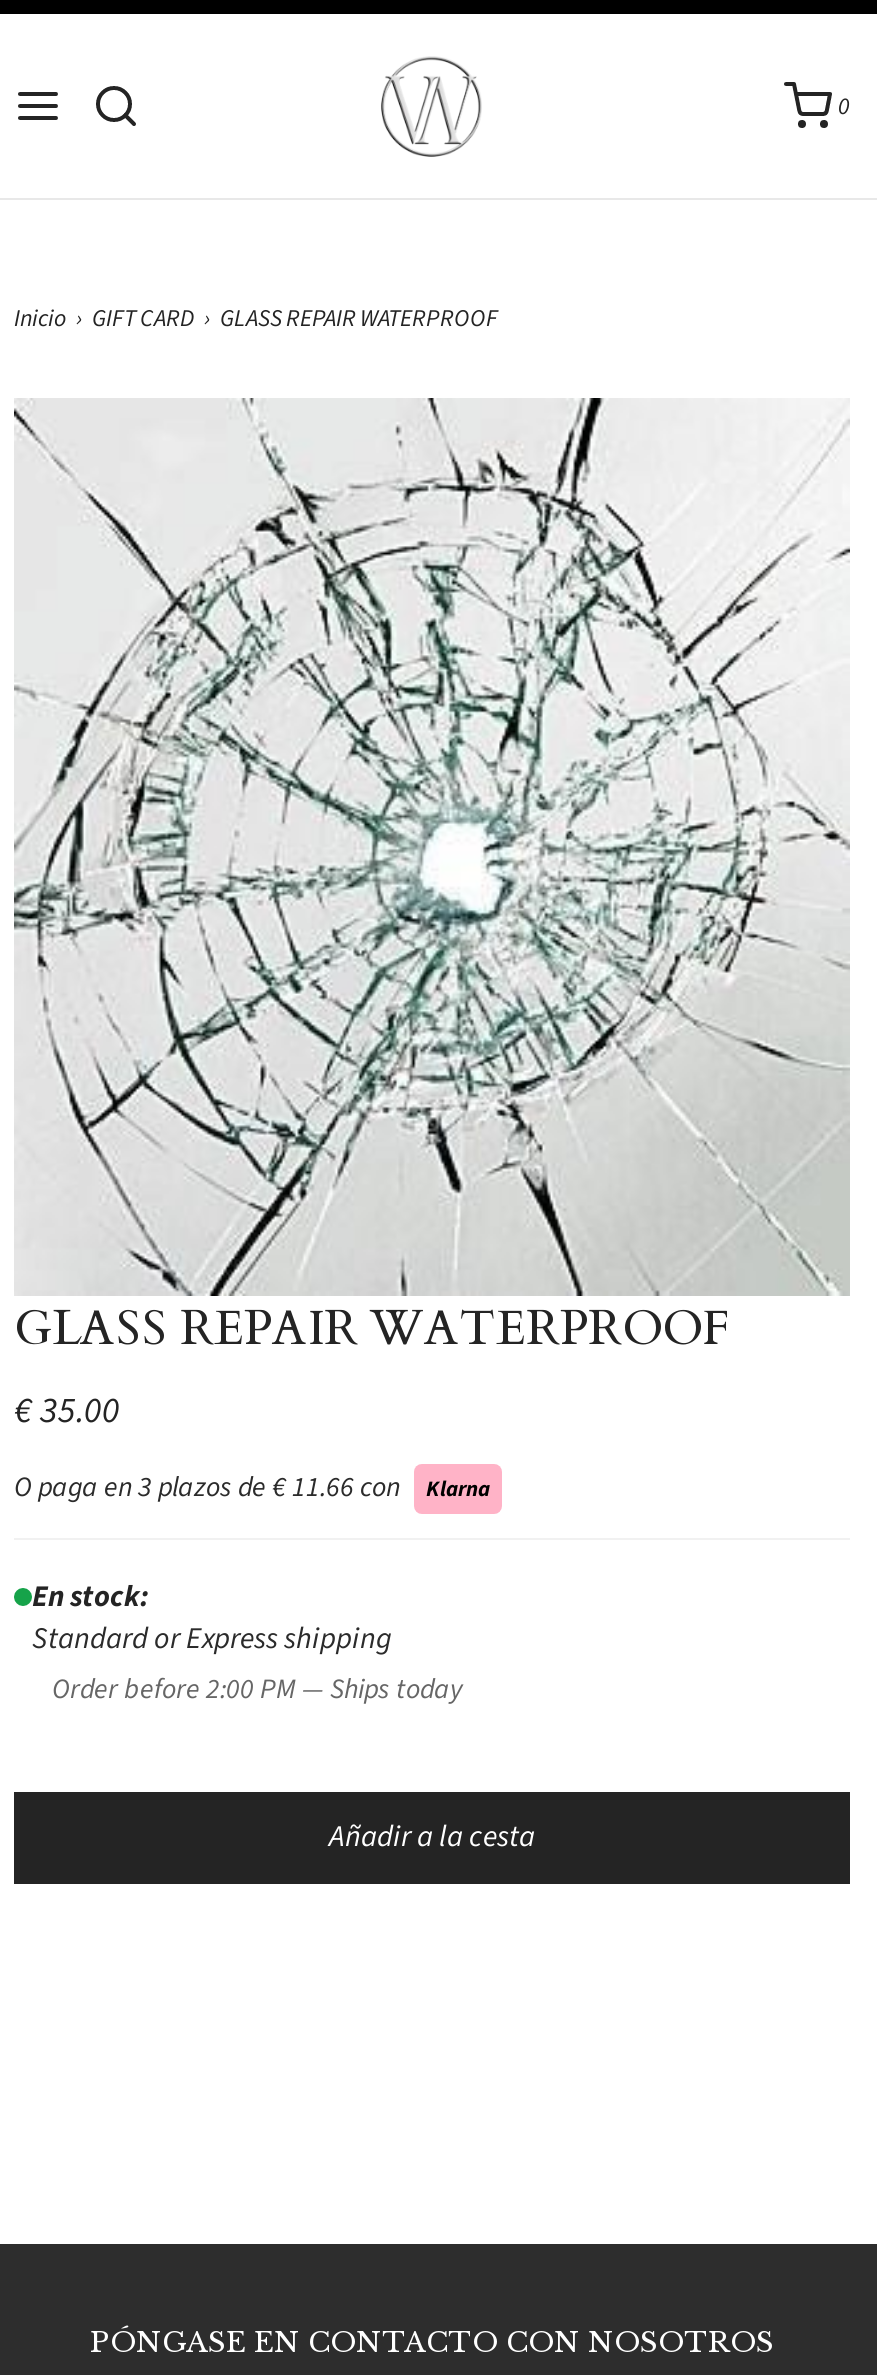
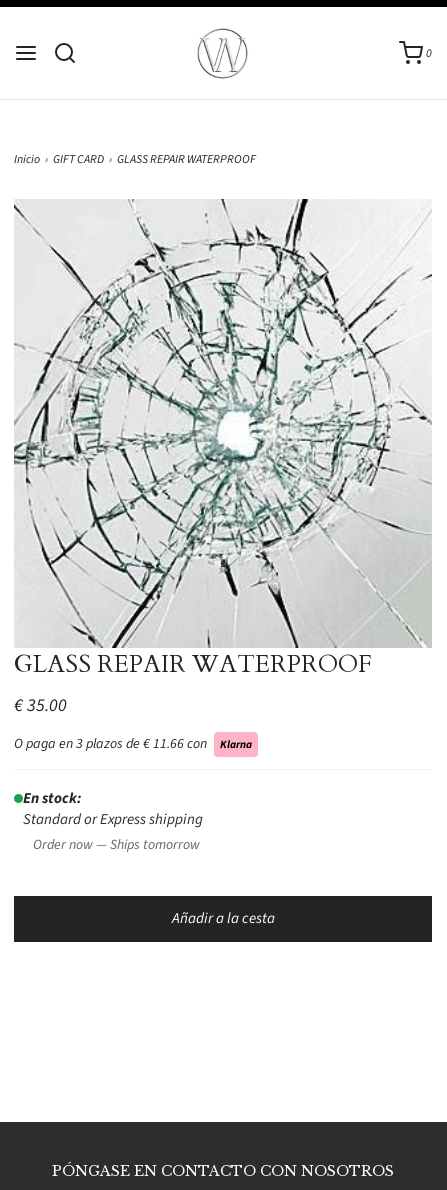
[52,1670,462,1710] Order before 2:00 PM — Ships today -> [33,835,200,855] Order now — Ships tomorrow

